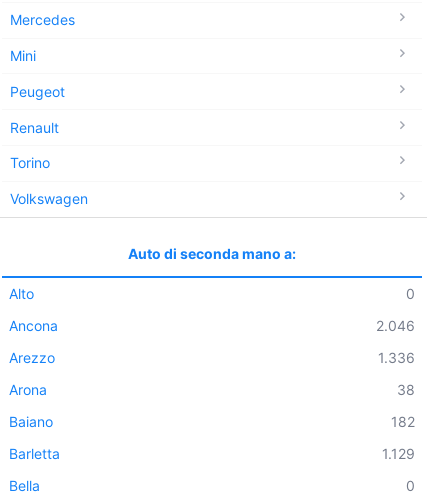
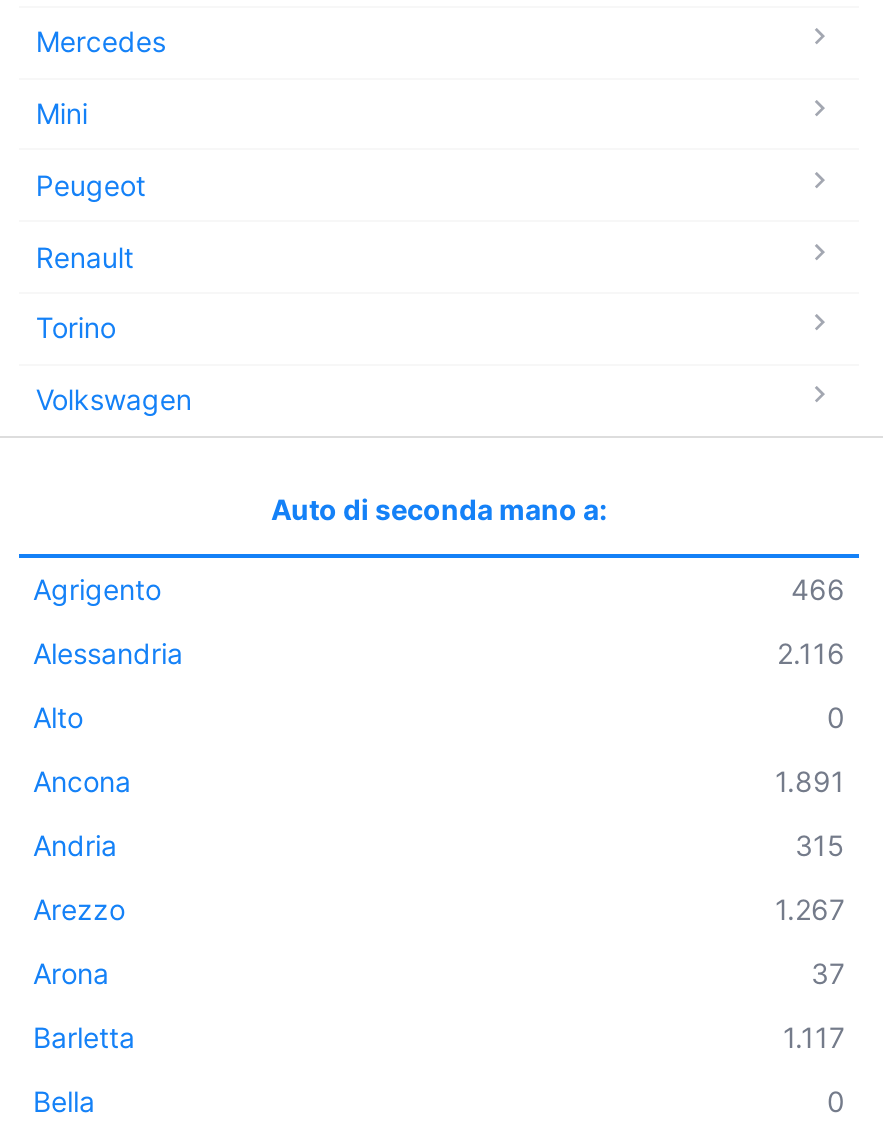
none -> [33,571,845,669] Agrigento | 466 | Alessandria | 2.116
[376,317,415,334] 2.046 -> [33,763,845,861] 1.891 | Andria | 315
moved [9,349,55,398] -> [33,891,125,989]: Arezzo | Arona
[378,349,415,366] 1.336 -> [775,891,845,925] 1.267
[9,381,415,430] 38 | Baiano | 182 -> [811,955,845,989] 37
[382,445,415,462] 1.129 -> [783,1019,845,1053] 1.117

